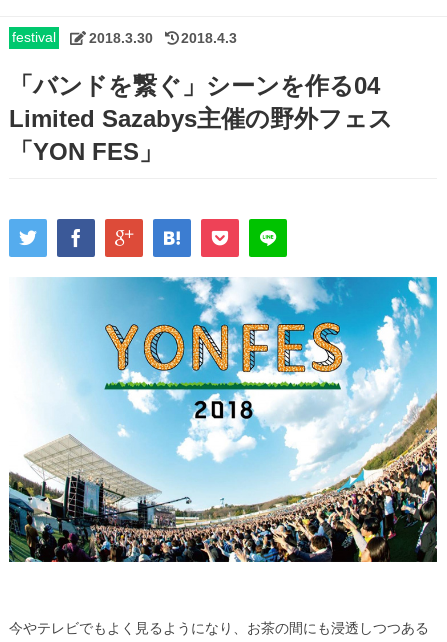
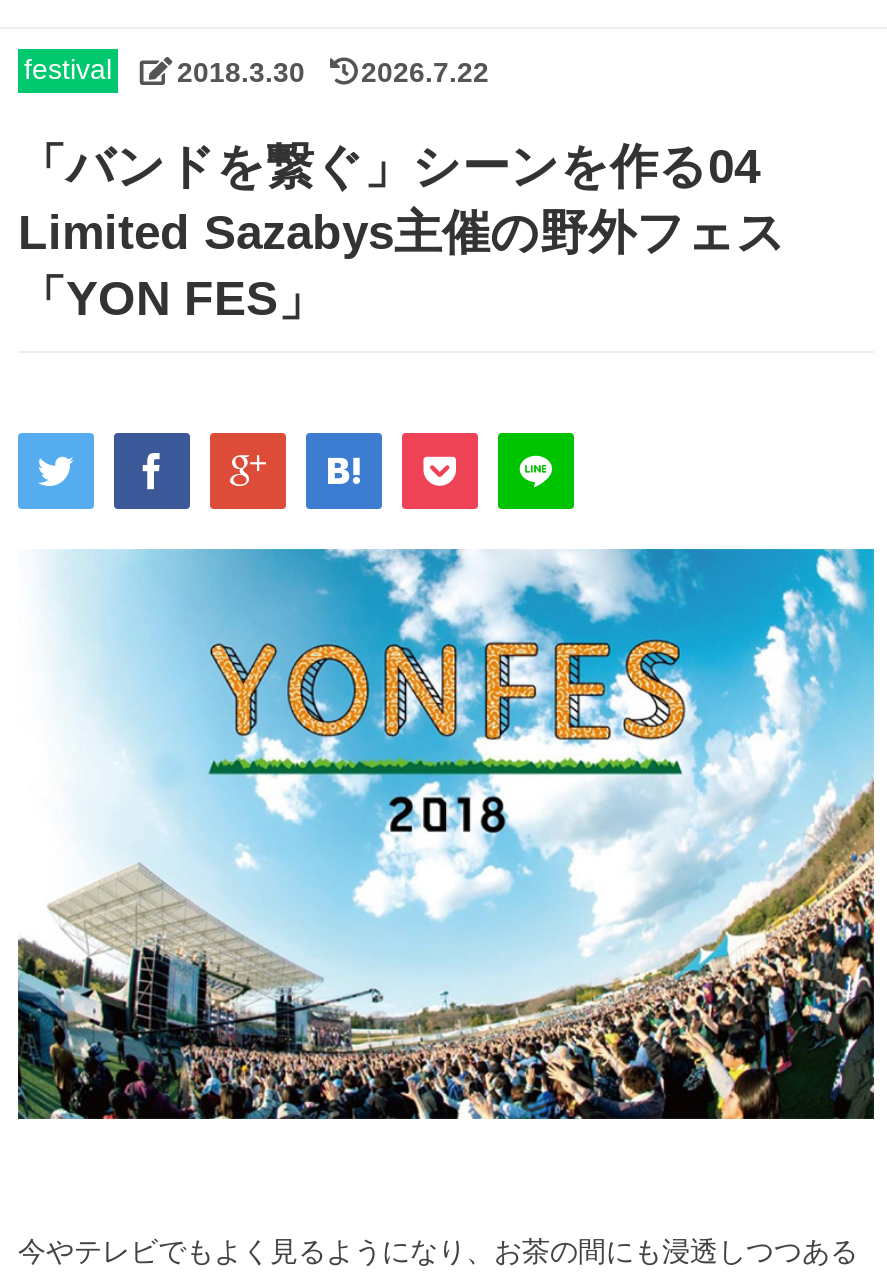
[88,30,236,46] 2018.3.30 2018.4.3 -> [177,55,489,87] 2018.3.30 2026.7.22

